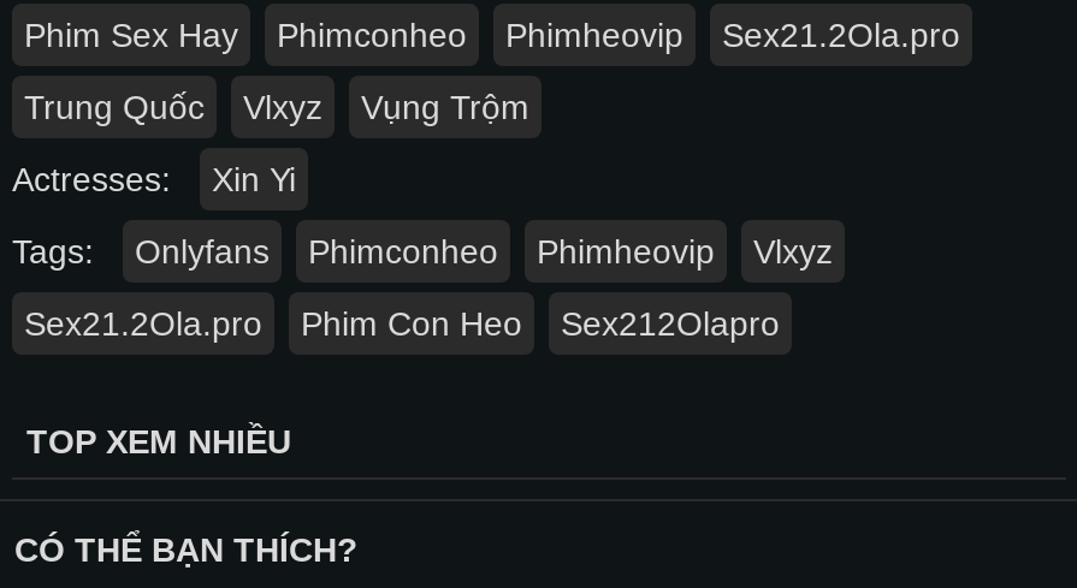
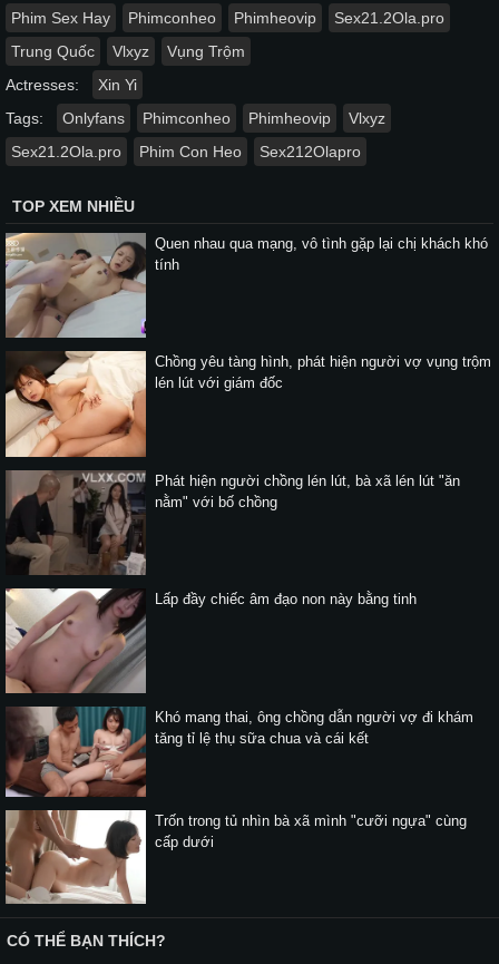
none -> [4,232,488,339] [image] | Quen nhau qua mạng, vô tình gặp lại chị khách khó | tính
none -> [4,350,491,458] [image] | Chồng yêu tàng hình, phát hiện người vợ vụng trộm | lén lút với giám đốc
none -> [4,587,416,694] [image] | Lấp đầy chiếc âm đạo non này bằng tinh
none -> [4,707,473,798] [image] | Khó mang thai, ông chồng dẫn người vợ đi khám | tăng tỉ lệ thụ sữa chua và cái kết
none -> [4,809,466,905] [image] | Trốn trong tủ nhìn bà xã mình "cưỡi ngựa" cùng | cấp dưới
none -> [6,469,460,576] [image] | Phát hiện người chồng lén lút, bà xã lén lút "ăn | nằm" với bố chồng

